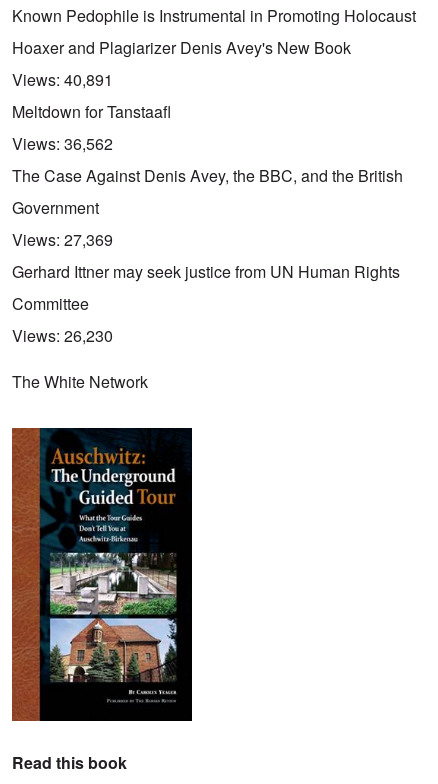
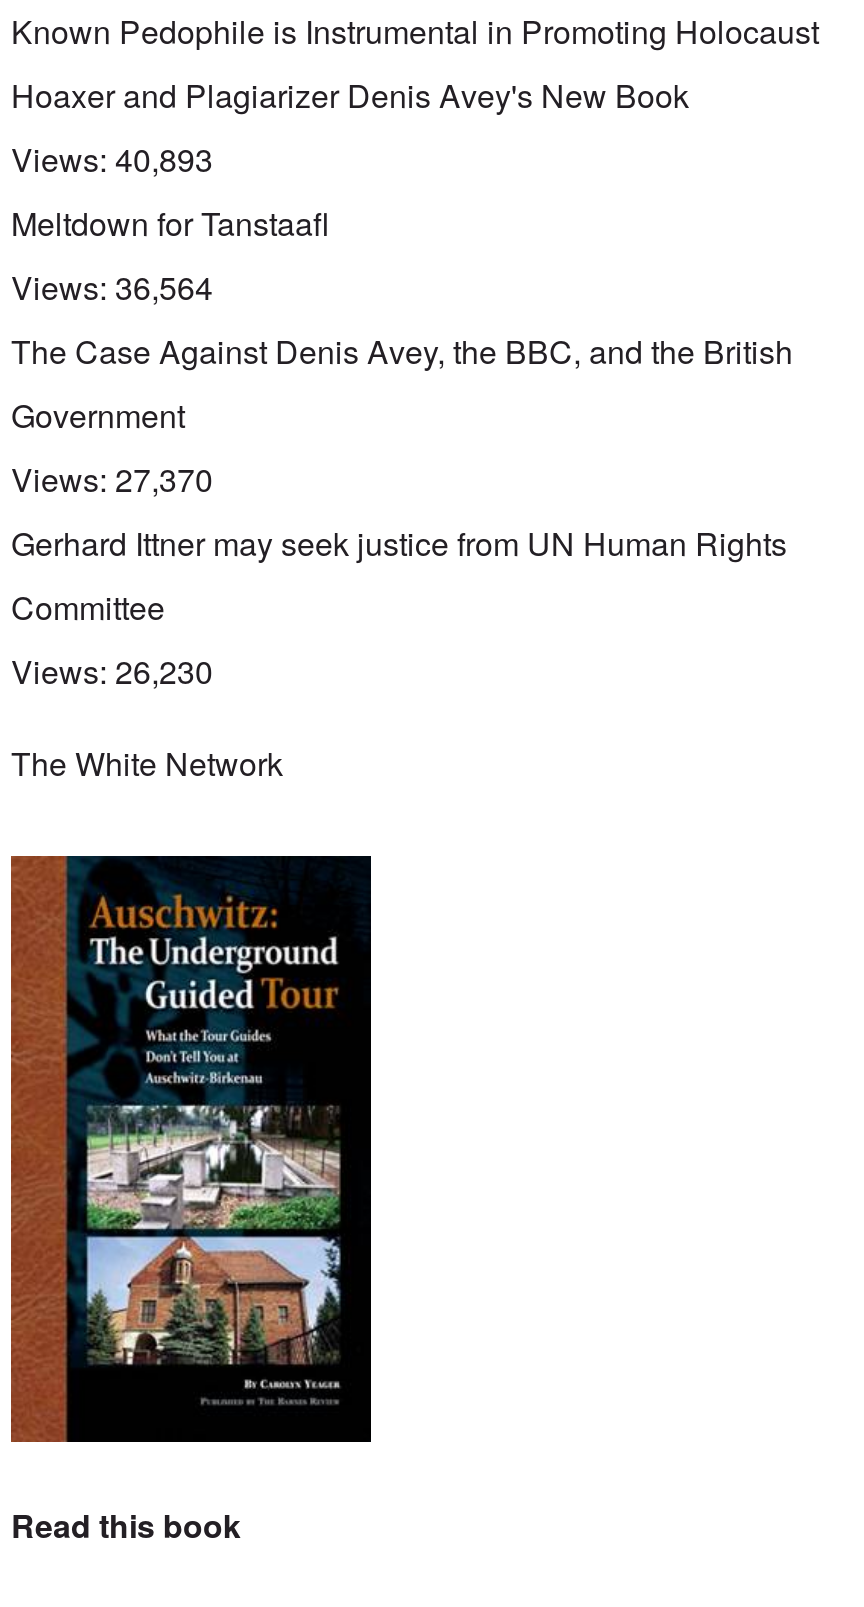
[12,68,113,91] Views: 40,891 -> [11,137,213,183] Views: 40,893
[12,132,113,155] Views: 36,562 -> [11,265,213,311] Views: 36,564
[12,228,113,251] Views: 27,369 -> [11,457,213,503] Views: 27,370

